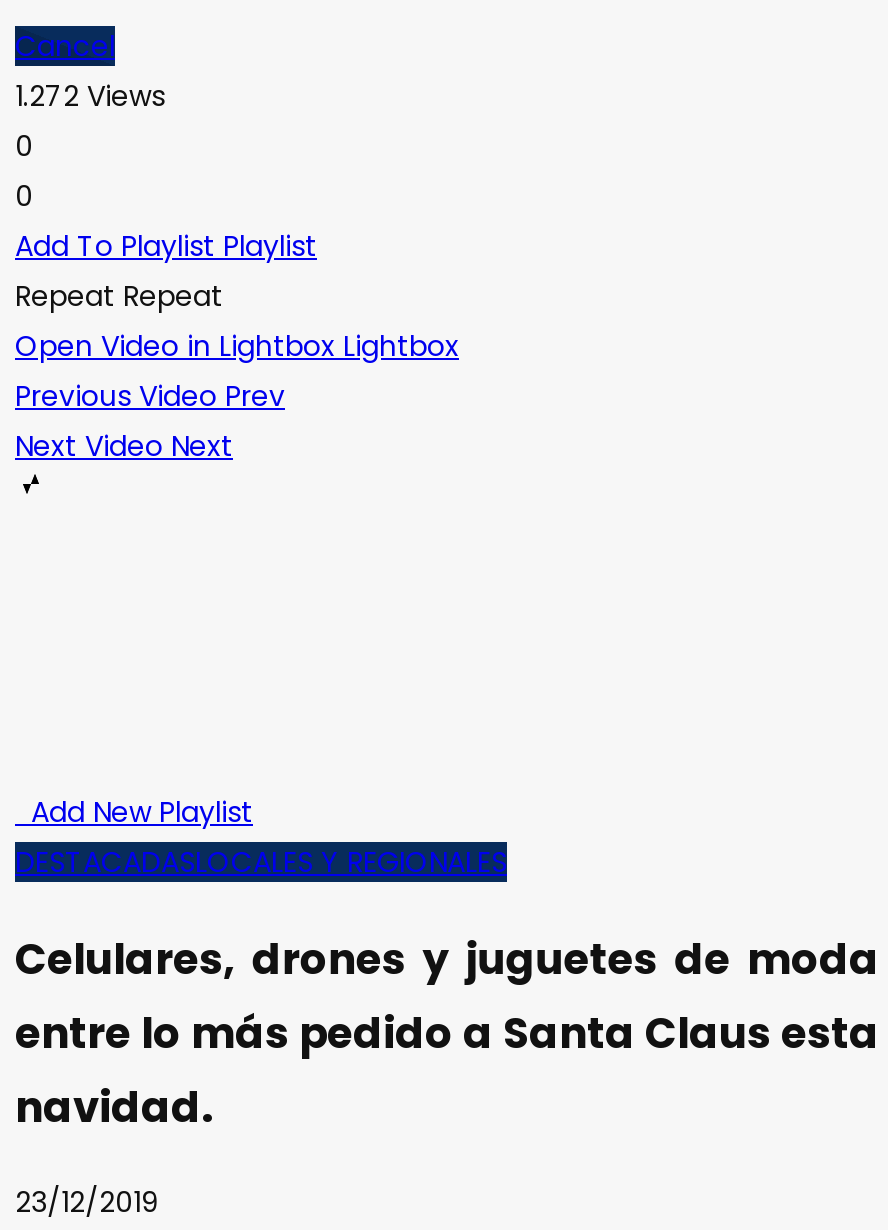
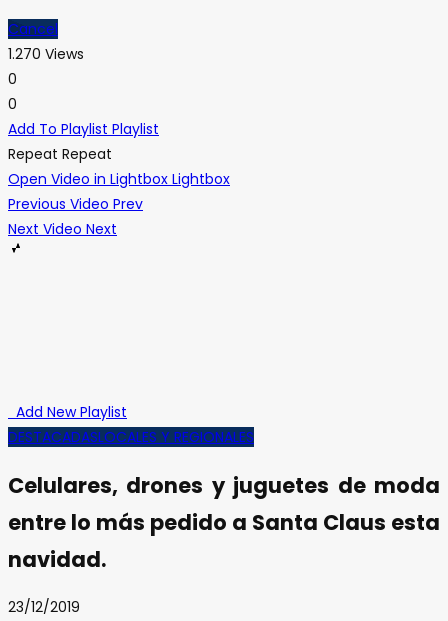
[15,75,165,115] 1.272 Views -> [8,44,84,64] 1.270 Views

